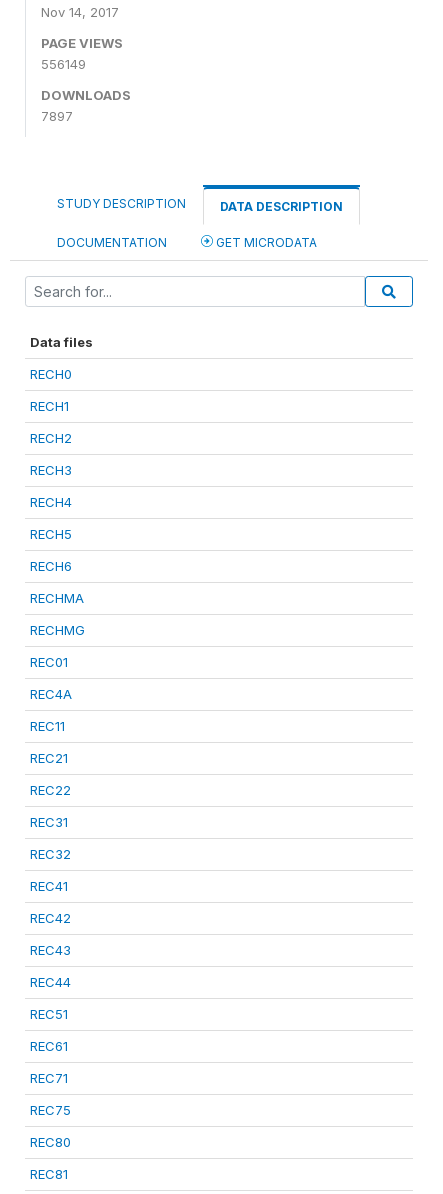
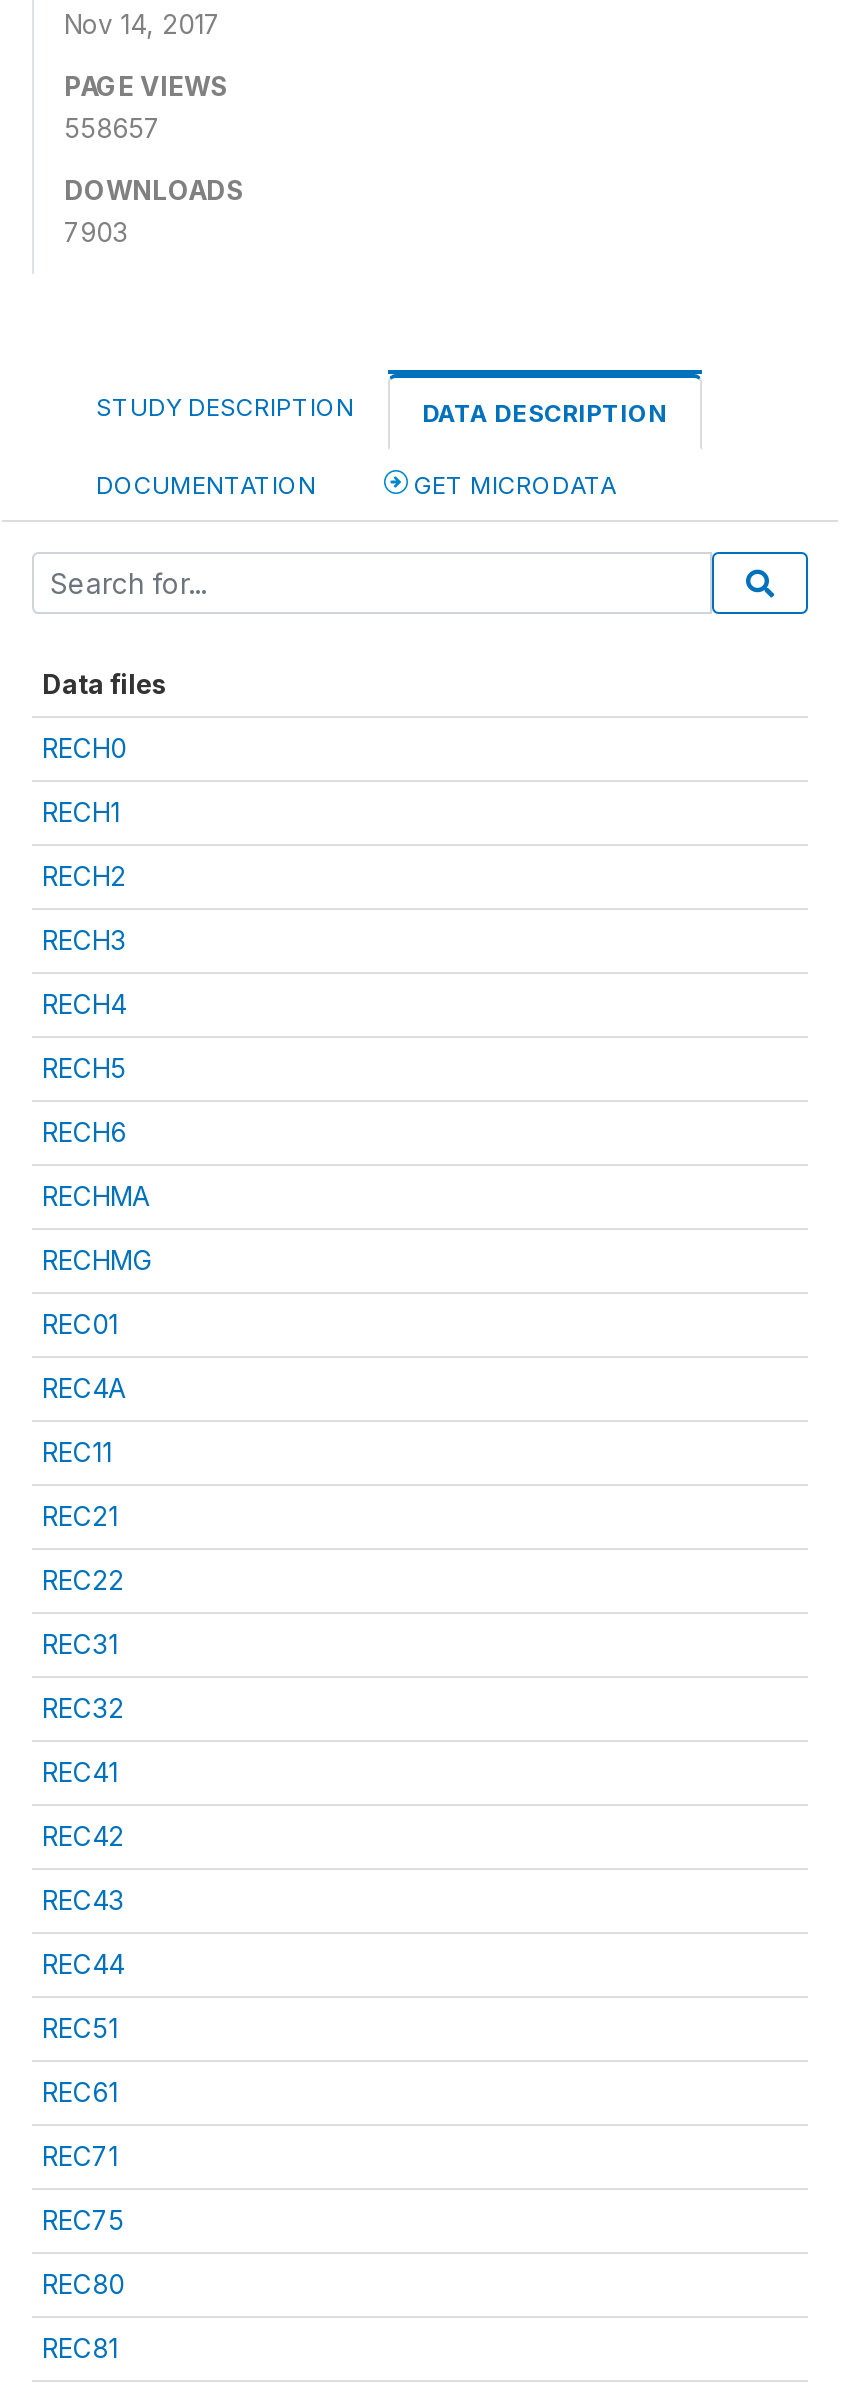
[41,56,86,72] 556149 -> [64,112,160,144] 558657
[41,108,73,124] 7897 -> [64,216,128,248] 7903

